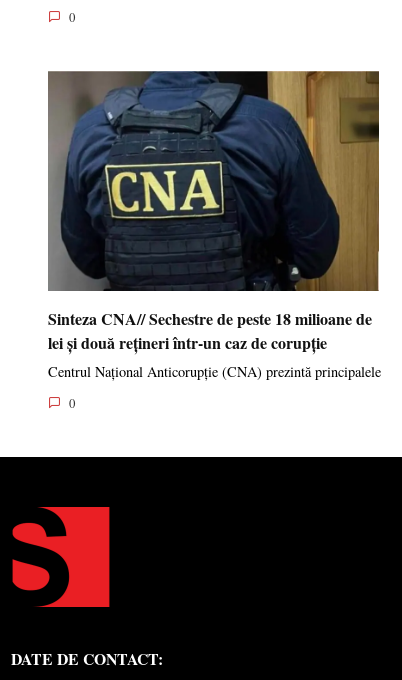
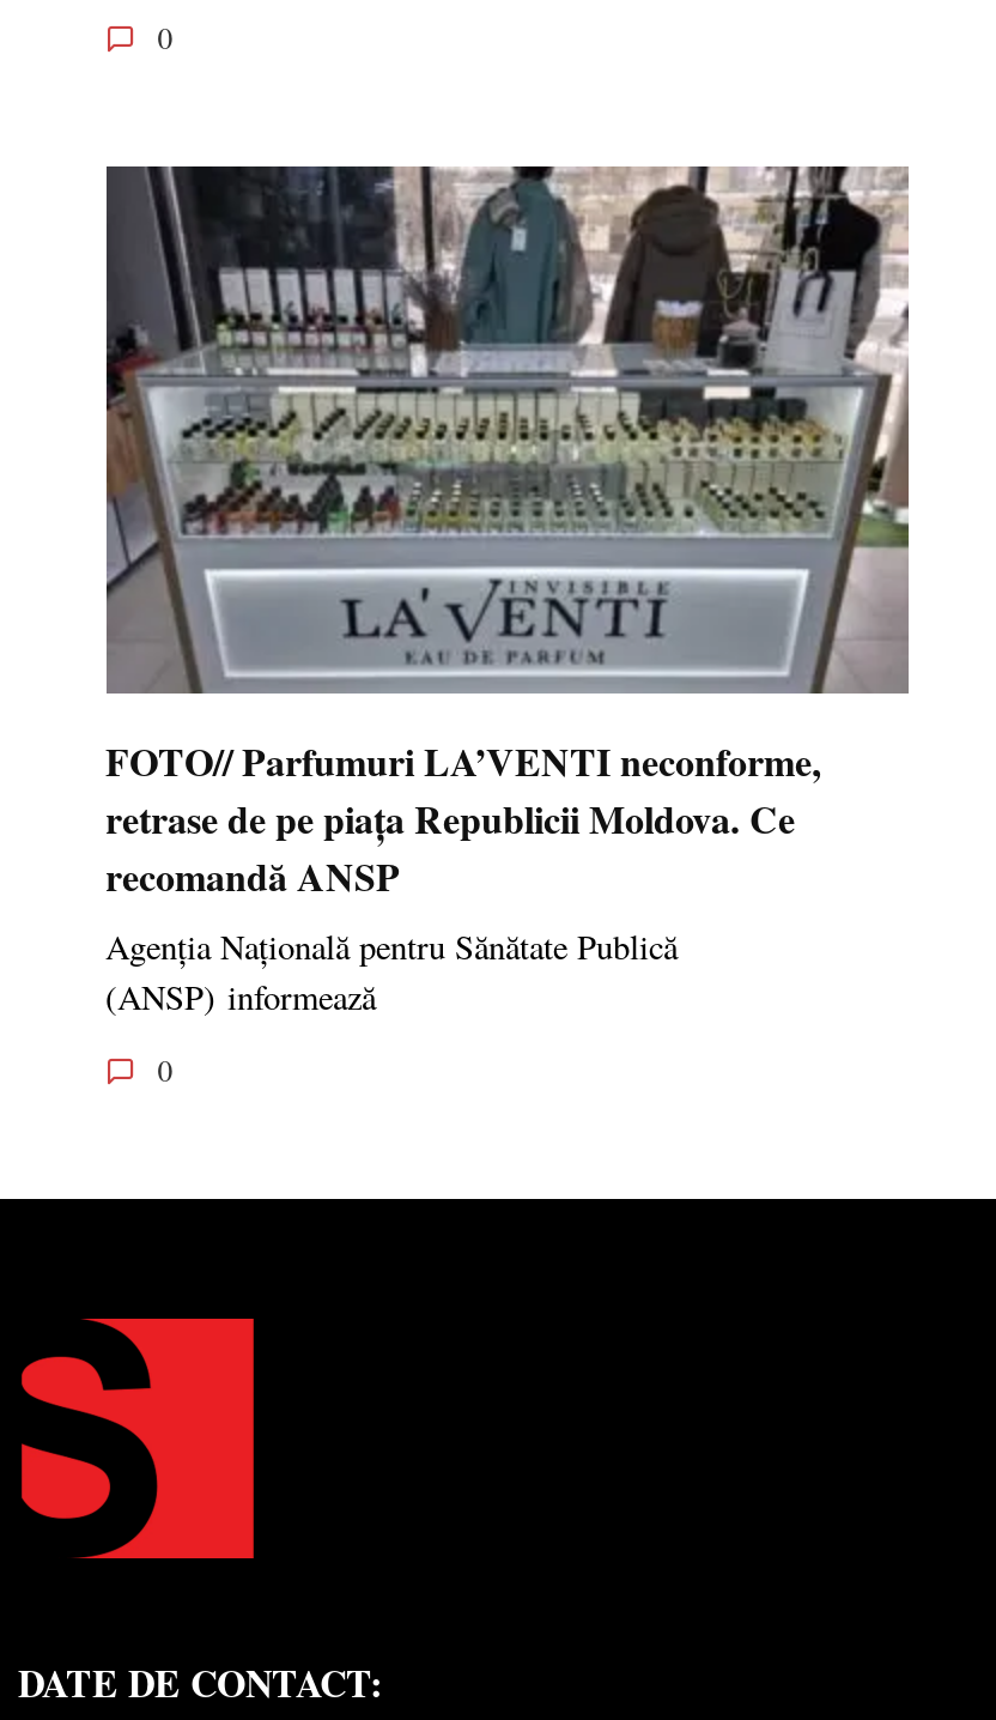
[47,70,383,381] [image] | Sinteza CNA// Sechestre de peste 18 milioane de | lei și două rețineri într-un caz de corupție | Centrul Național Anticorupție (CNA) prezintă principalele -> [105,165,911,1019] [image] | FOTO// Parfumuri LA’VENTI neconforme, | retrase de pe piața Republicii Moldova. Ce | recomandă ANSP | Agenția Națională pentru Sănătate Publică | (ANSP) informează

